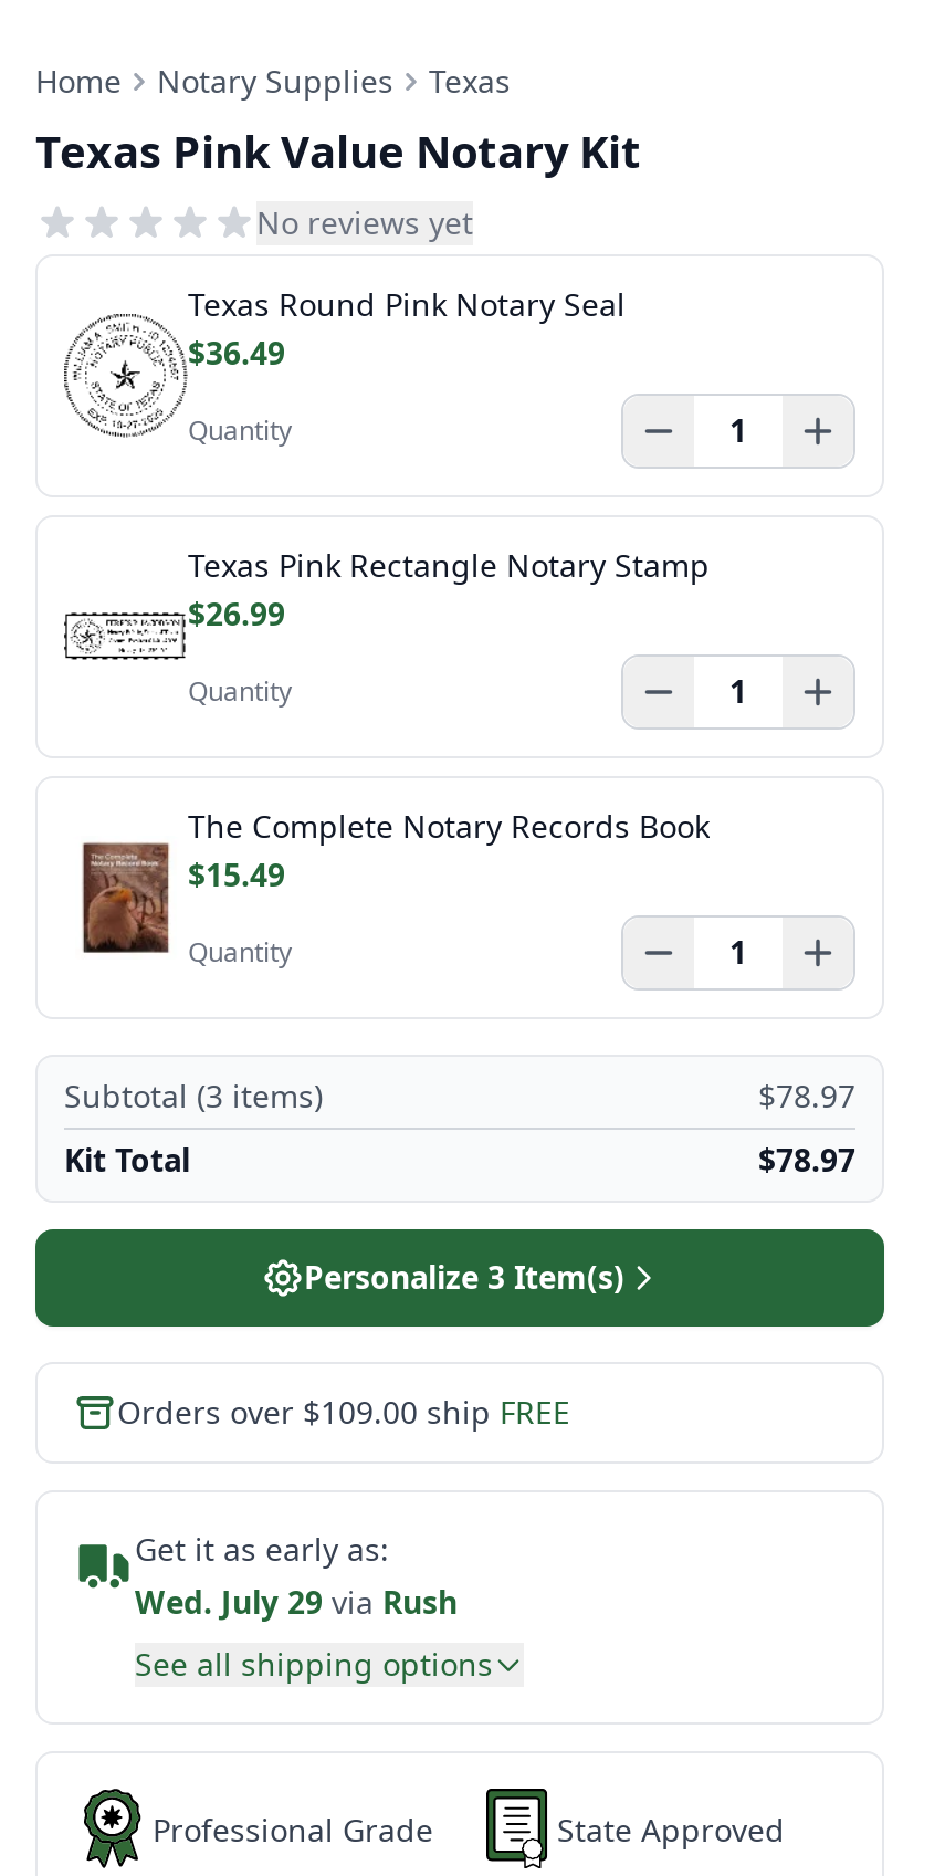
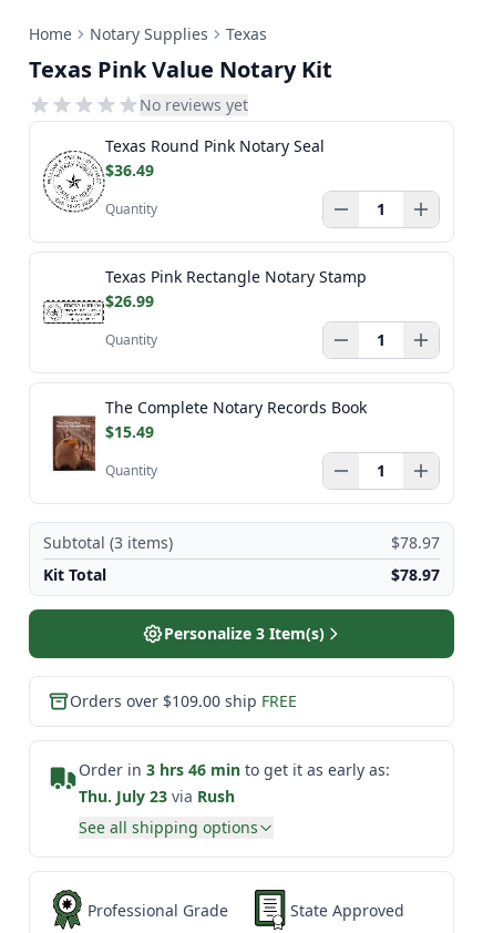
[135,1528,458,1623] Get it as early as: | Wed. July 29 via Rush -> [79,759,390,807] Order in 3 hrs 46 min to get it as early as: | Thu. July 23 via Rush

